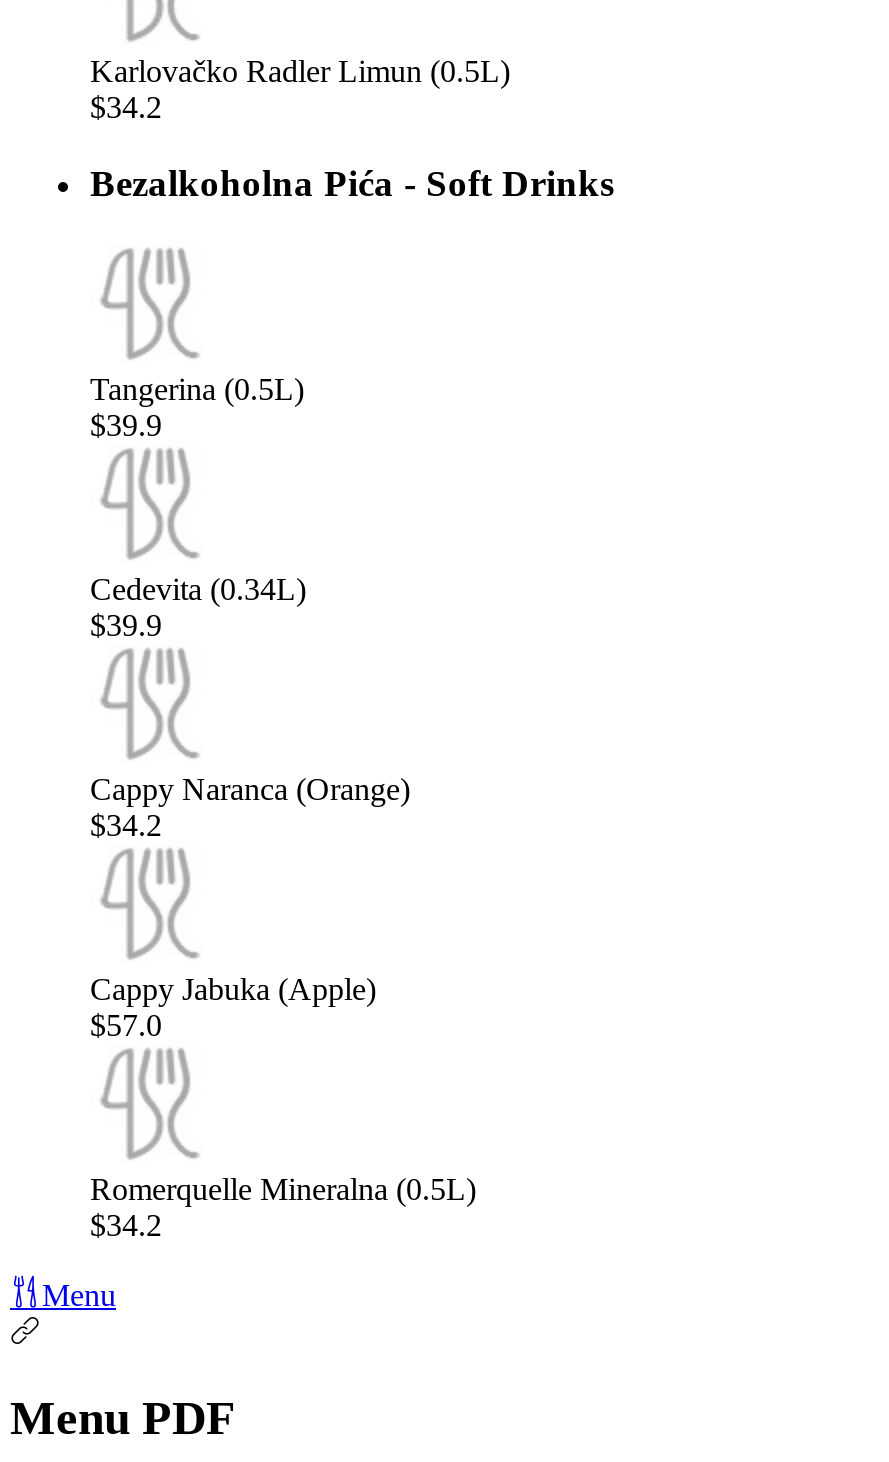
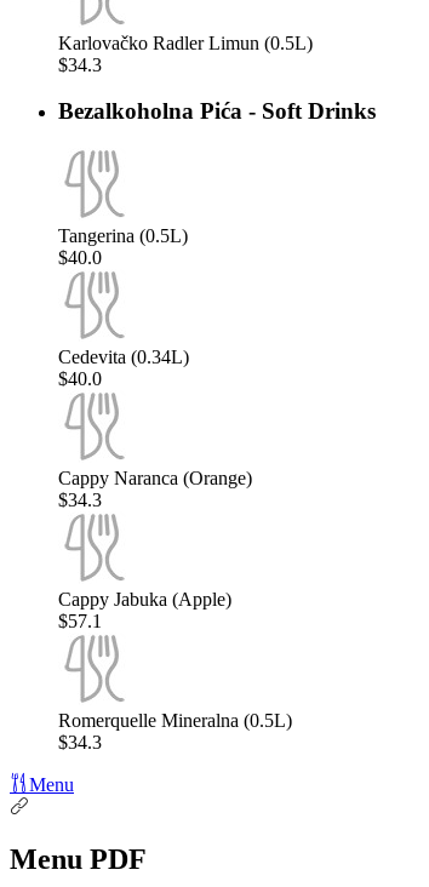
[90,89,162,123] $34.2 -> [58,54,102,75] $34.3
[90,408,162,442] $39.9 -> [58,247,102,268] $40.0
[90,608,162,642] $39.9 -> [58,369,102,389] $40.0
[90,808,162,842] $34.2 -> [58,490,102,510] $34.3
[90,1008,162,1042] $57.0 -> [58,611,102,632] $57.1
[90,1208,162,1242] $34.2 -> [58,732,102,753] $34.3

